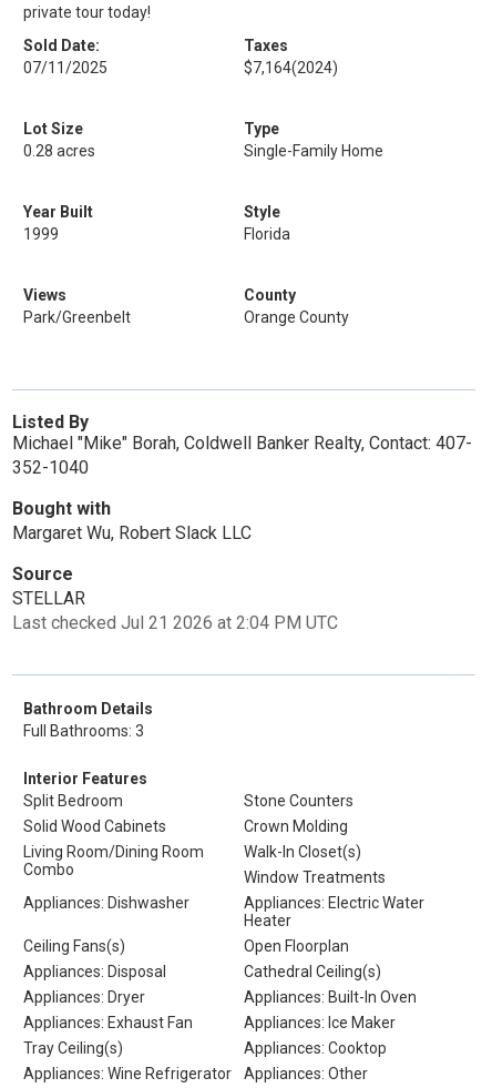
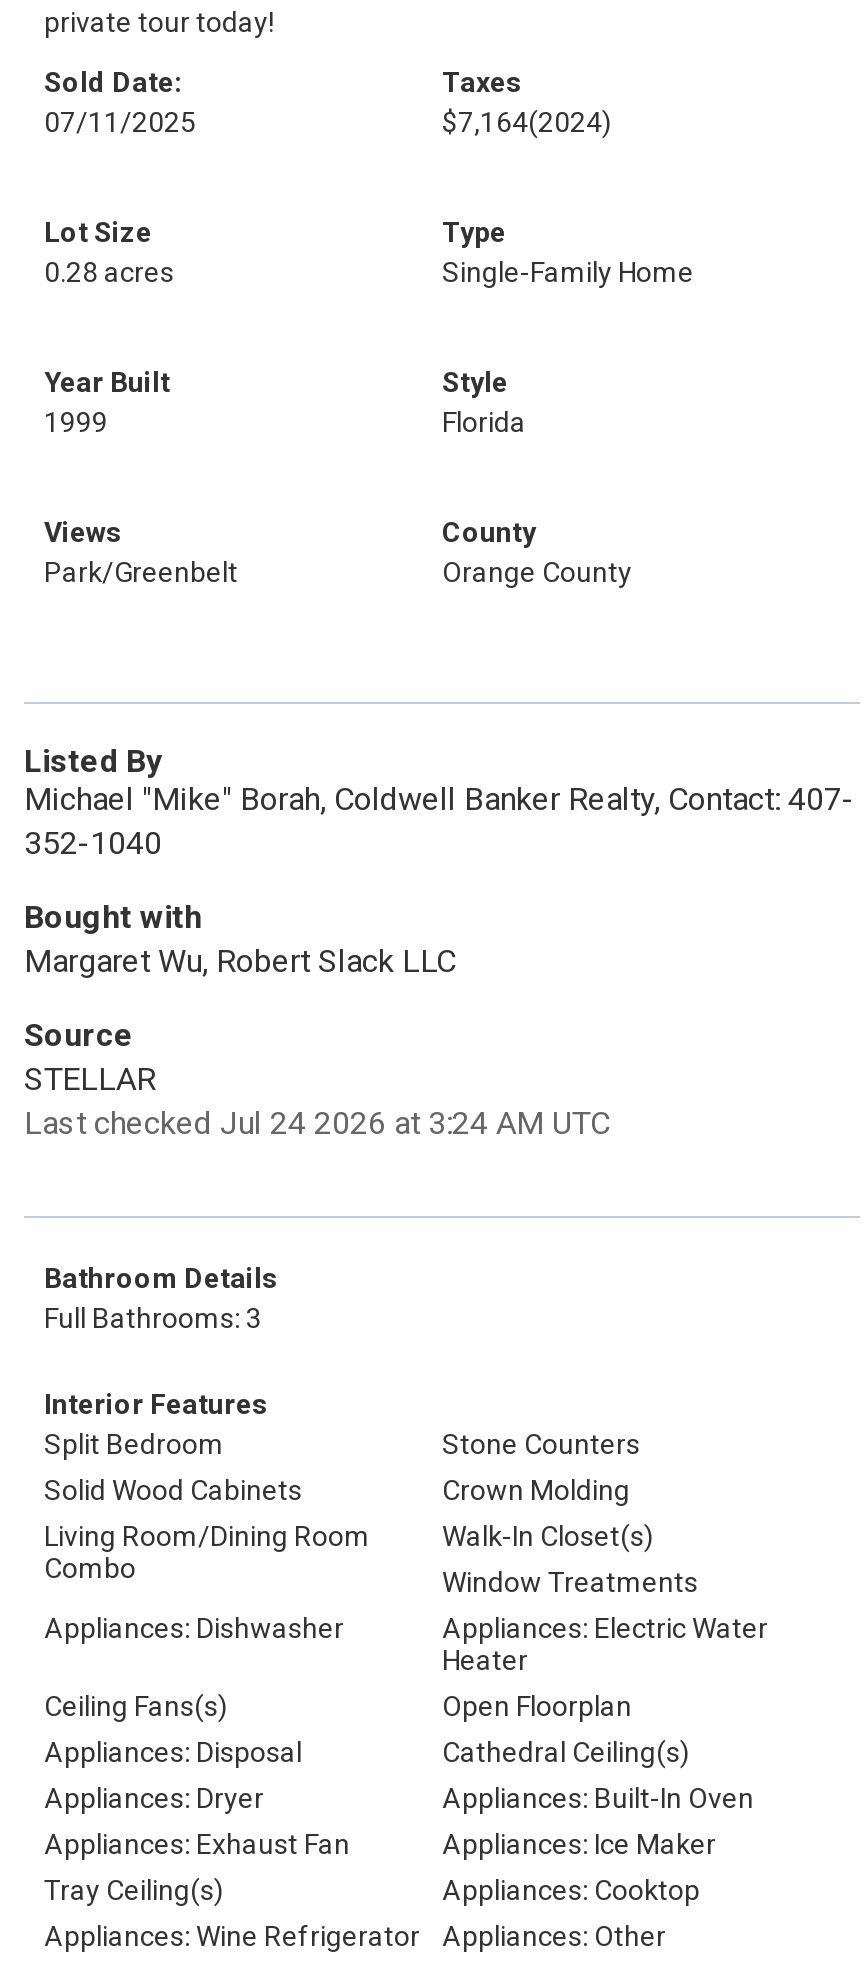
[12,612,338,633] Last checked Jul 21 2026 at 2:04 PM UTC -> [24,1104,610,1142] Last checked Jul 24 2026 at 3:24 AM UTC

